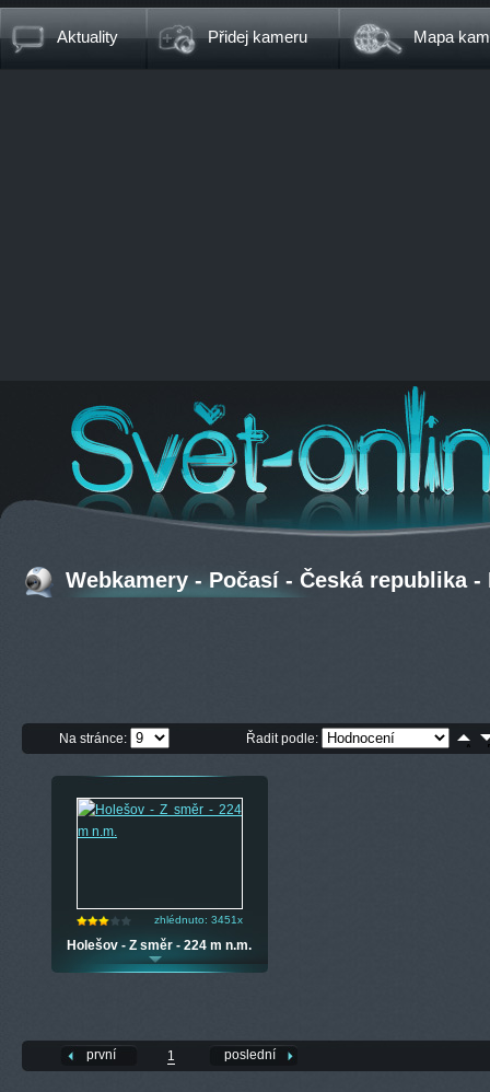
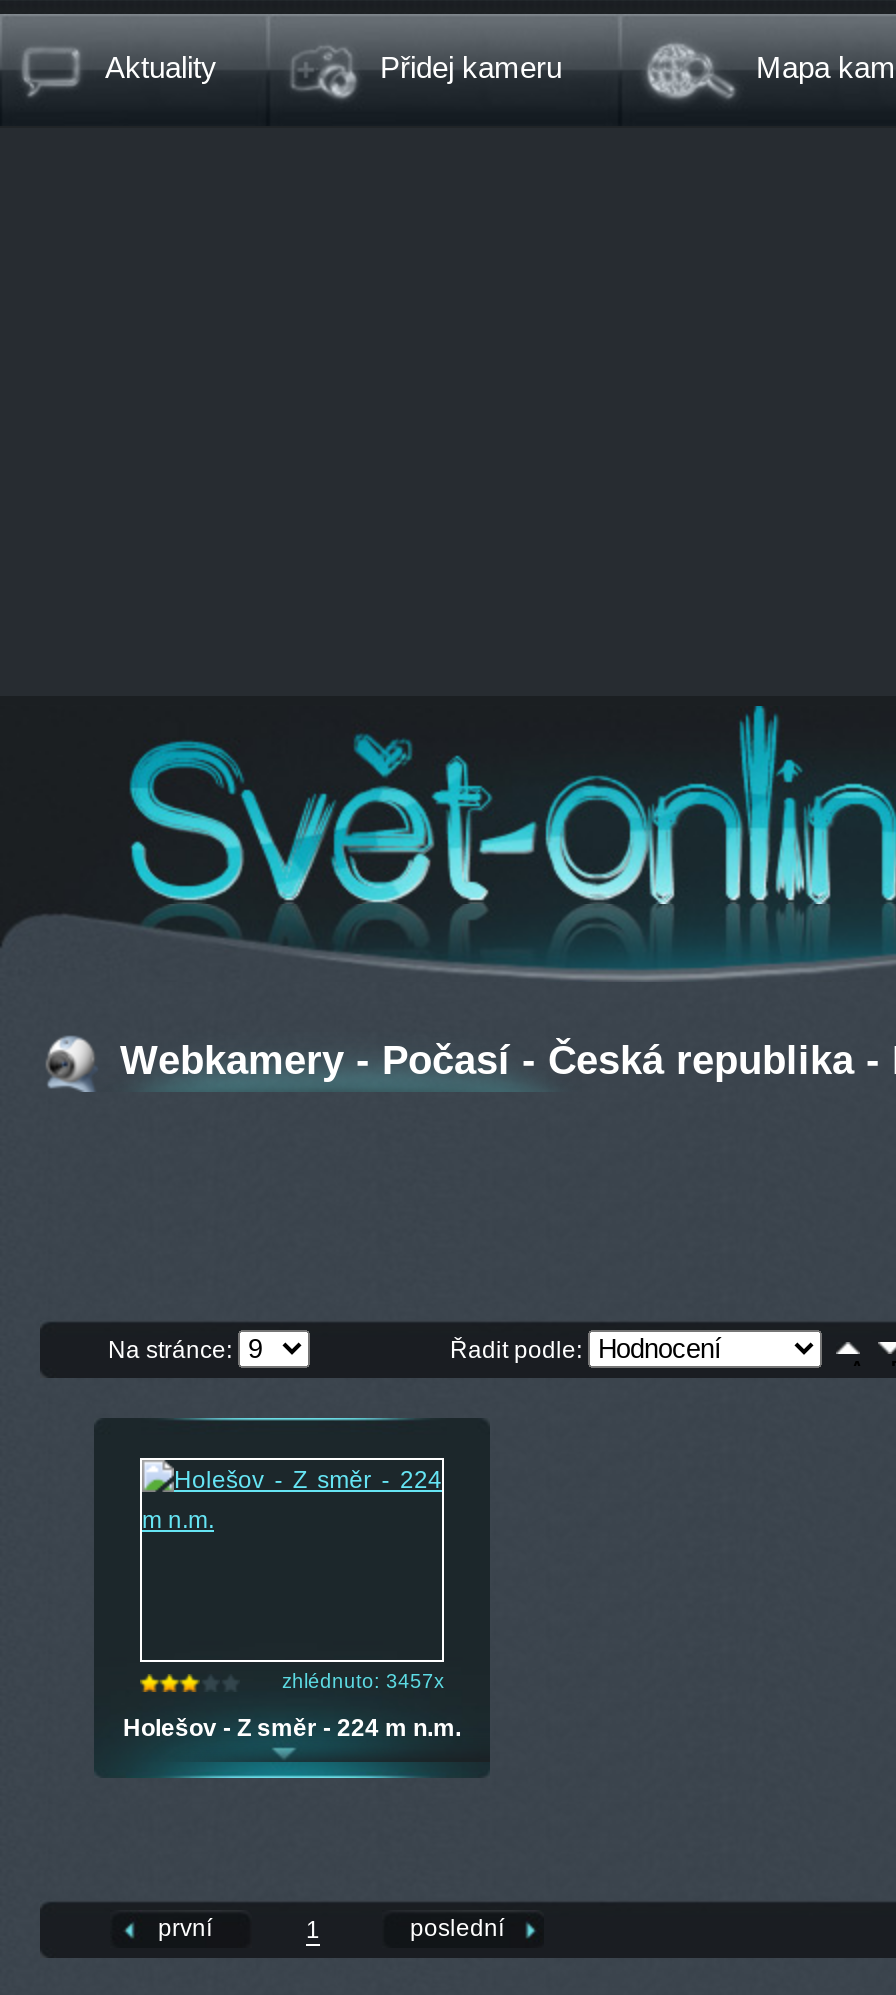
[154,914,243,926] zhlédnuto: 3451x -> [282,1670,444,1692] zhlédnuto: 3457x

